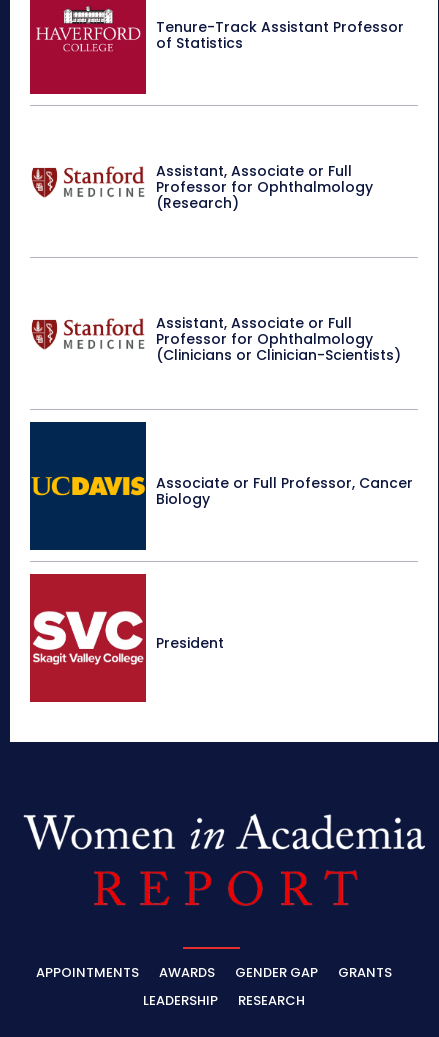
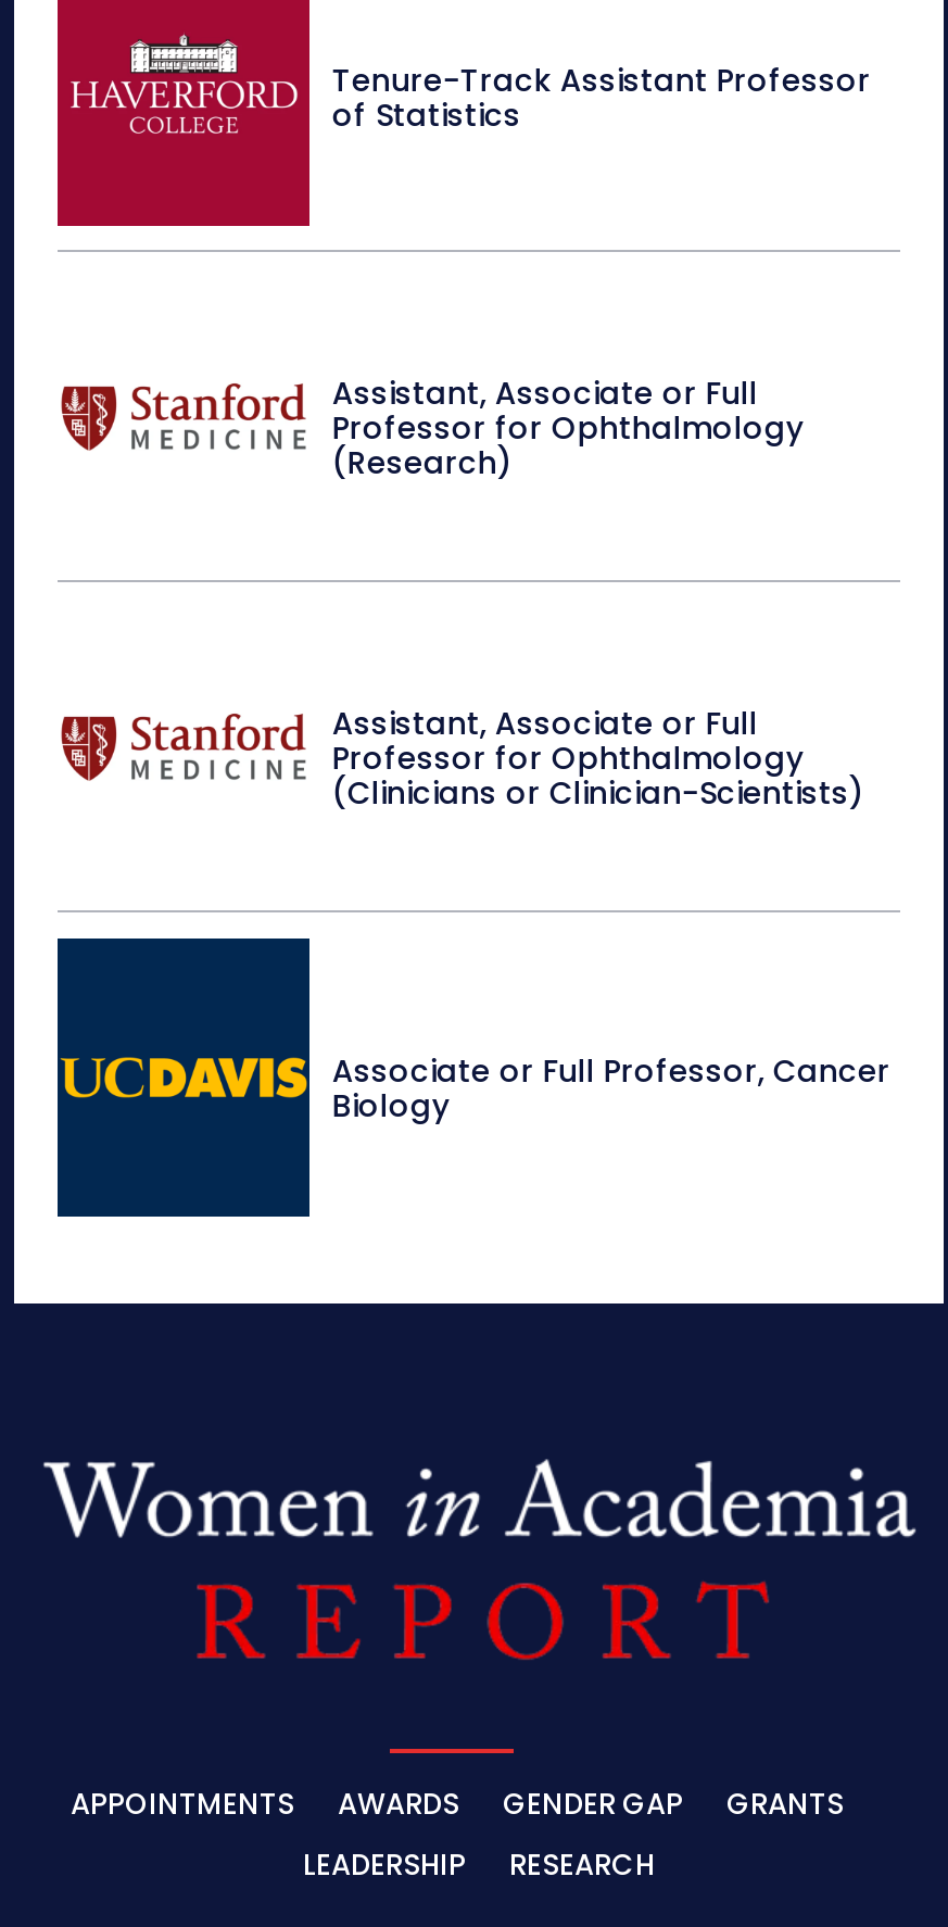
[29,573,224,703] [image] | President -> none

